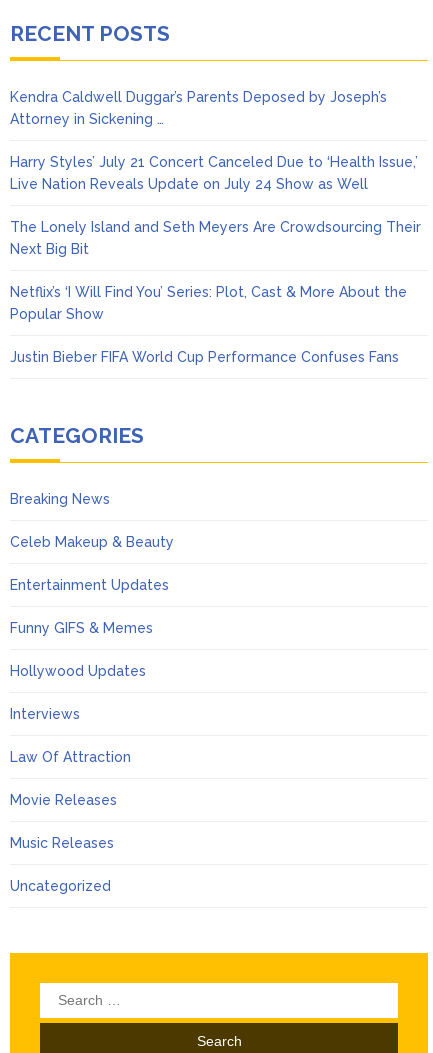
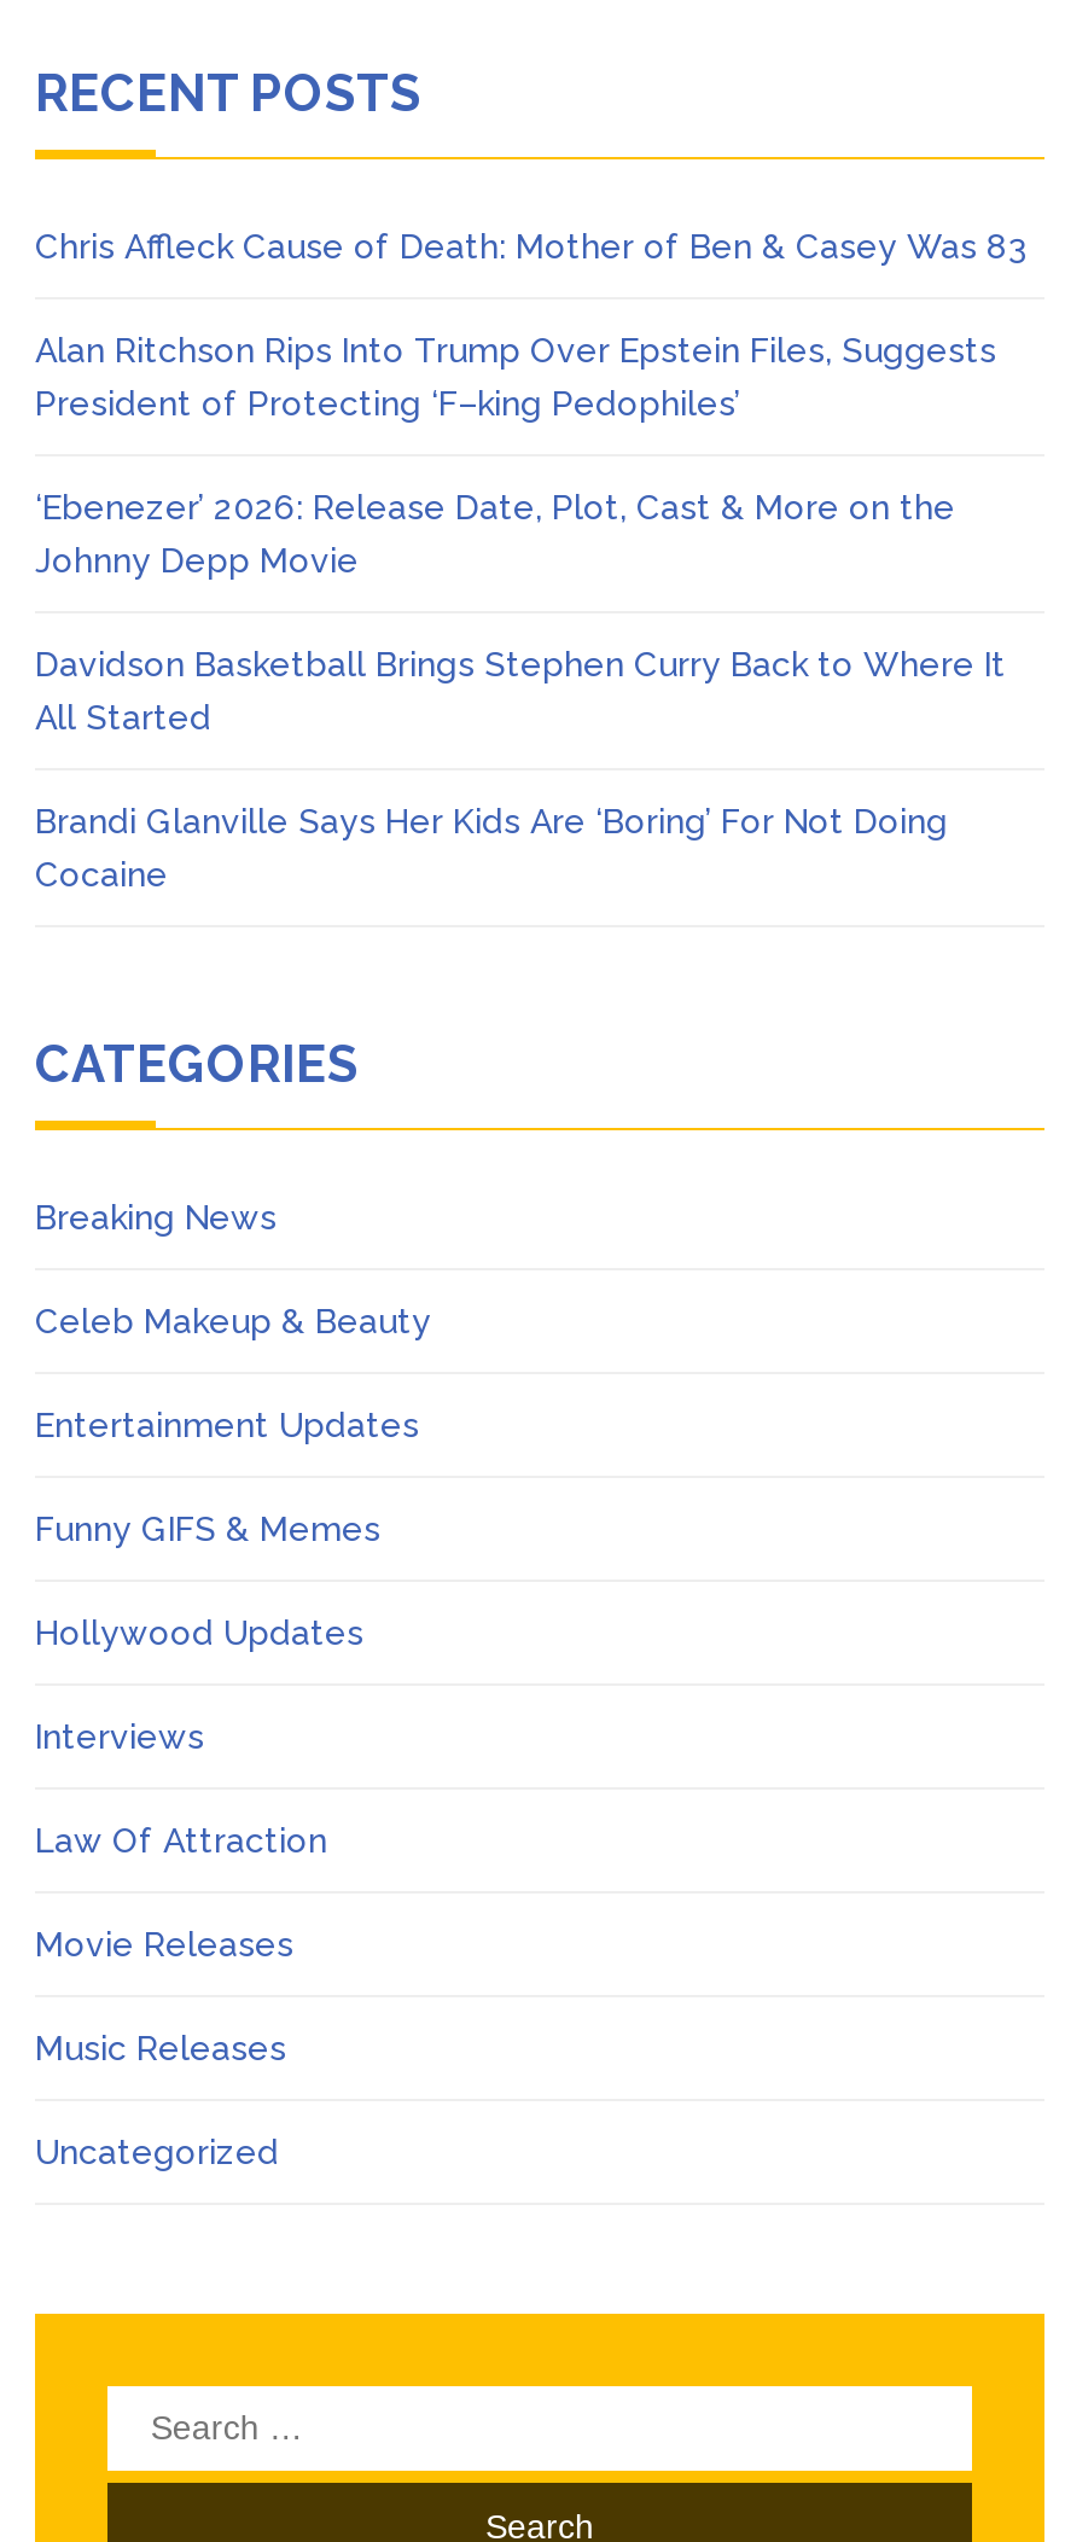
[10,89,387,127] Kendra Caldwell Duggar’s Parents Deposed by Joseph’s | Attorney in Sickening … -> [35,228,1028,267] Chris Affleck Cause of Death: Mother of Ben & Casey Was 83
[10,154,418,192] Harry Styles’ July 21 Concert Canceled Due to ‘Health Issue,’ | Live Nation Reveals Update on July 24 Show as Well -> [35,332,996,424] Alan Ritchson Rips Into Trump Over Epstein Files, Suggests | President of Protecting ‘F–king Pedophiles’
[10,219,421,257] The Lonely Island and Seth Meyers Are Crowdsourcing Their | Next Big Bit -> [35,489,955,581] ‘Ebenezer’ 2026: Release Date, Plot, Cast & More on the | Johnny Depp Movie
[10,284,407,322] Netflix’s ‘I Will Find You’ Series: Plot, Cast & More About the | Popular Show -> [35,646,1006,738] Davidson Basketball Brings Stephen Curry Back to Where It | All Started
[10,349,399,365] Justin Bieber FIFA World Cup Performance Confuses Fans -> [35,803,948,895] Brandi Glanville Says Her Kids Are ‘Boring’ For Not Doing | Cocaine

